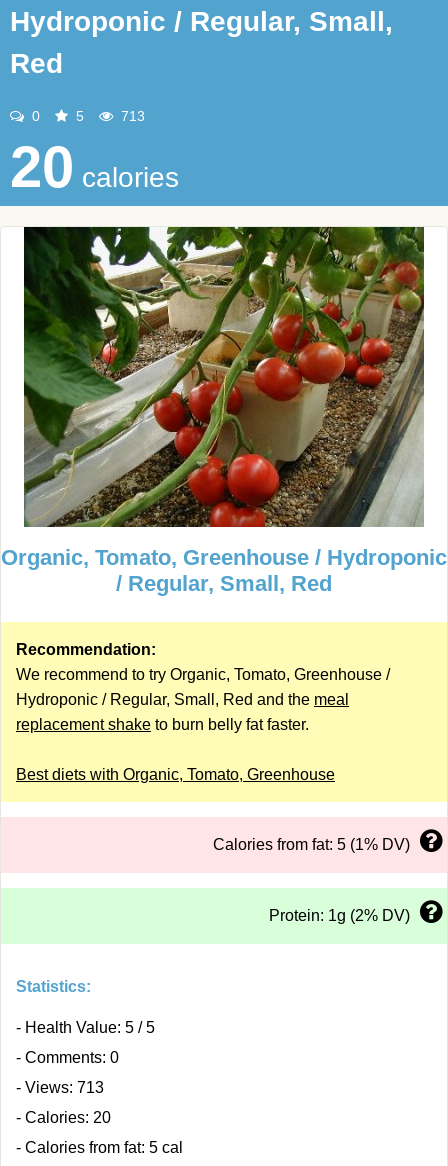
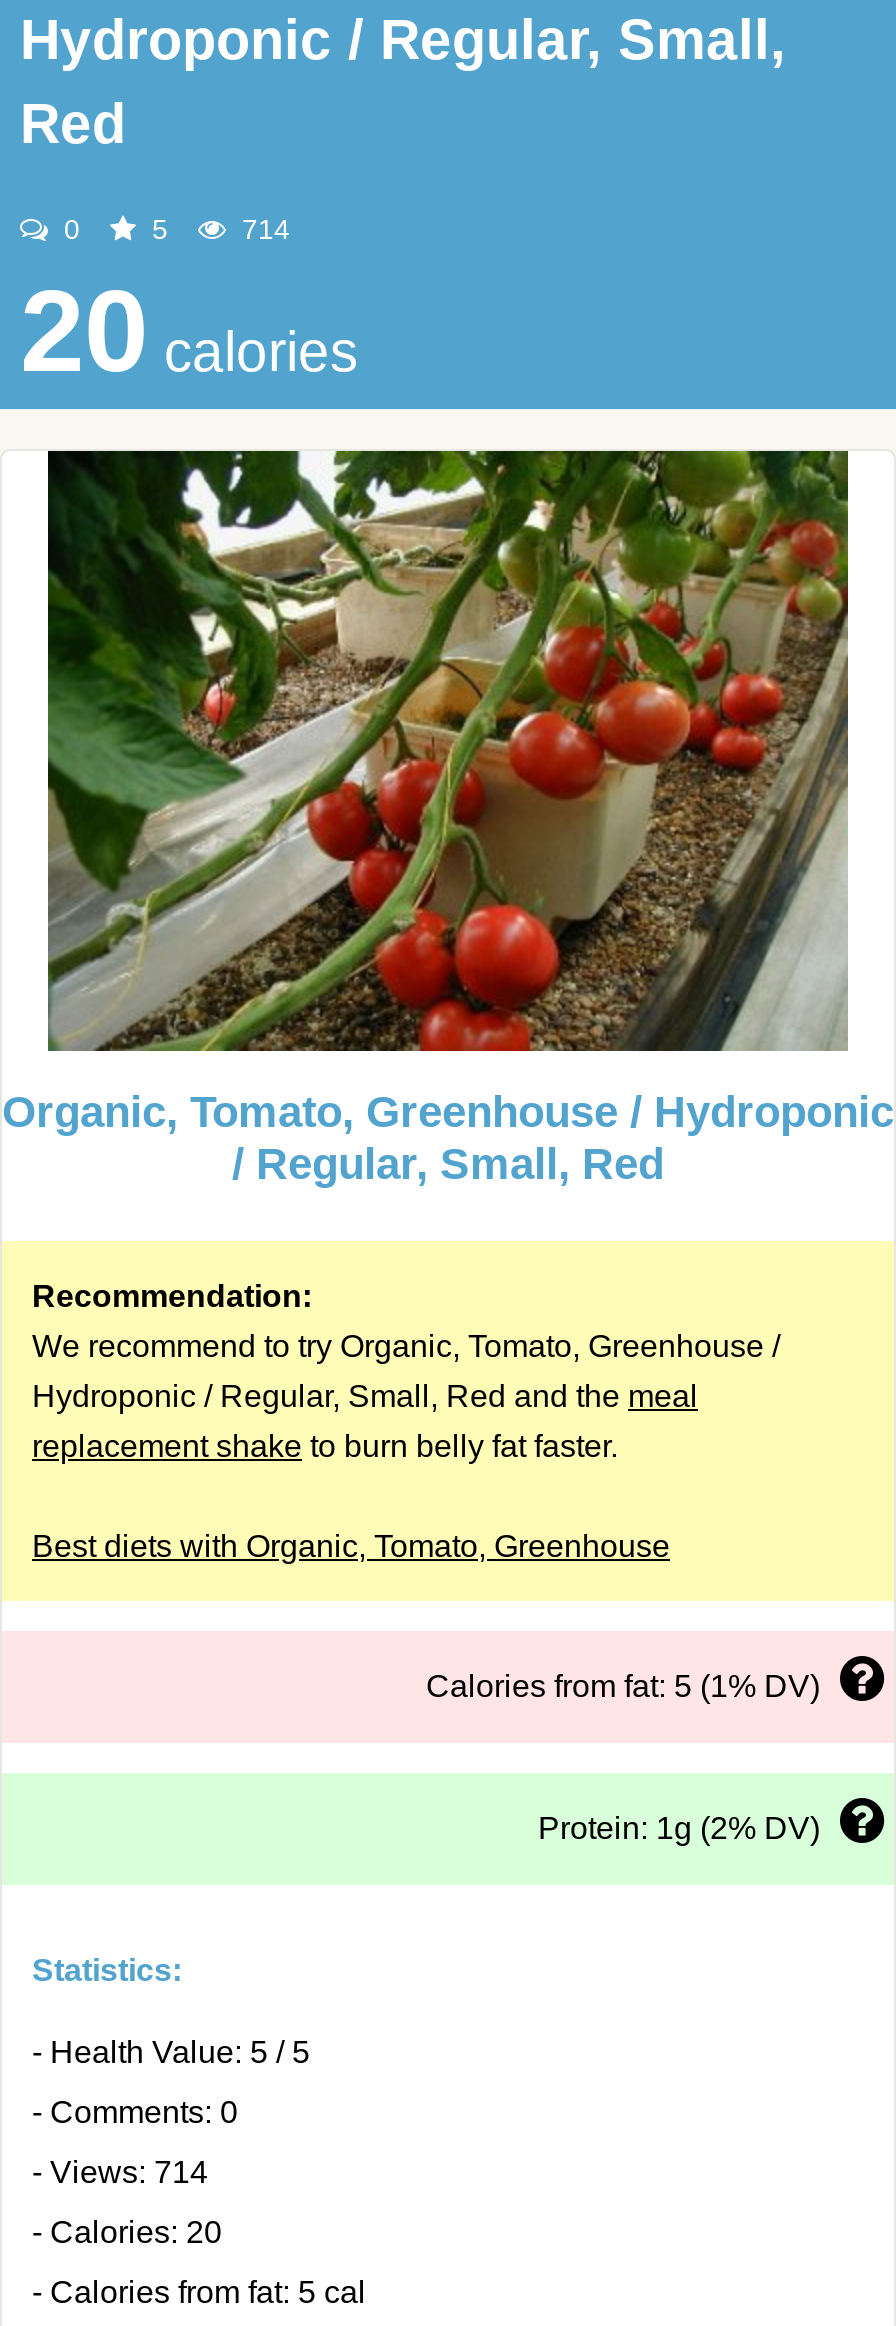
[117,108,145,124] 713 -> [234,213,290,245] 714
[16,1079,104,1096] - Views: 713 -> [32,2155,208,2189] - Views: 714

